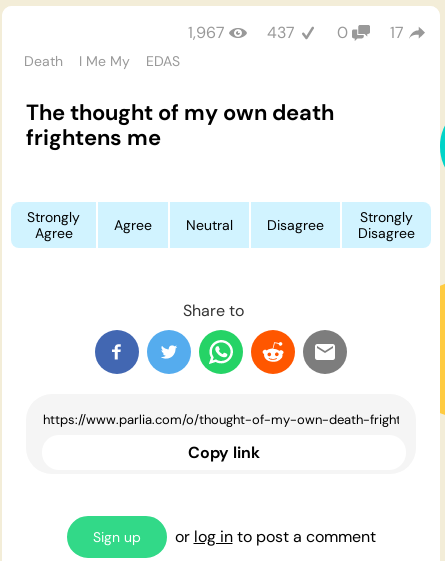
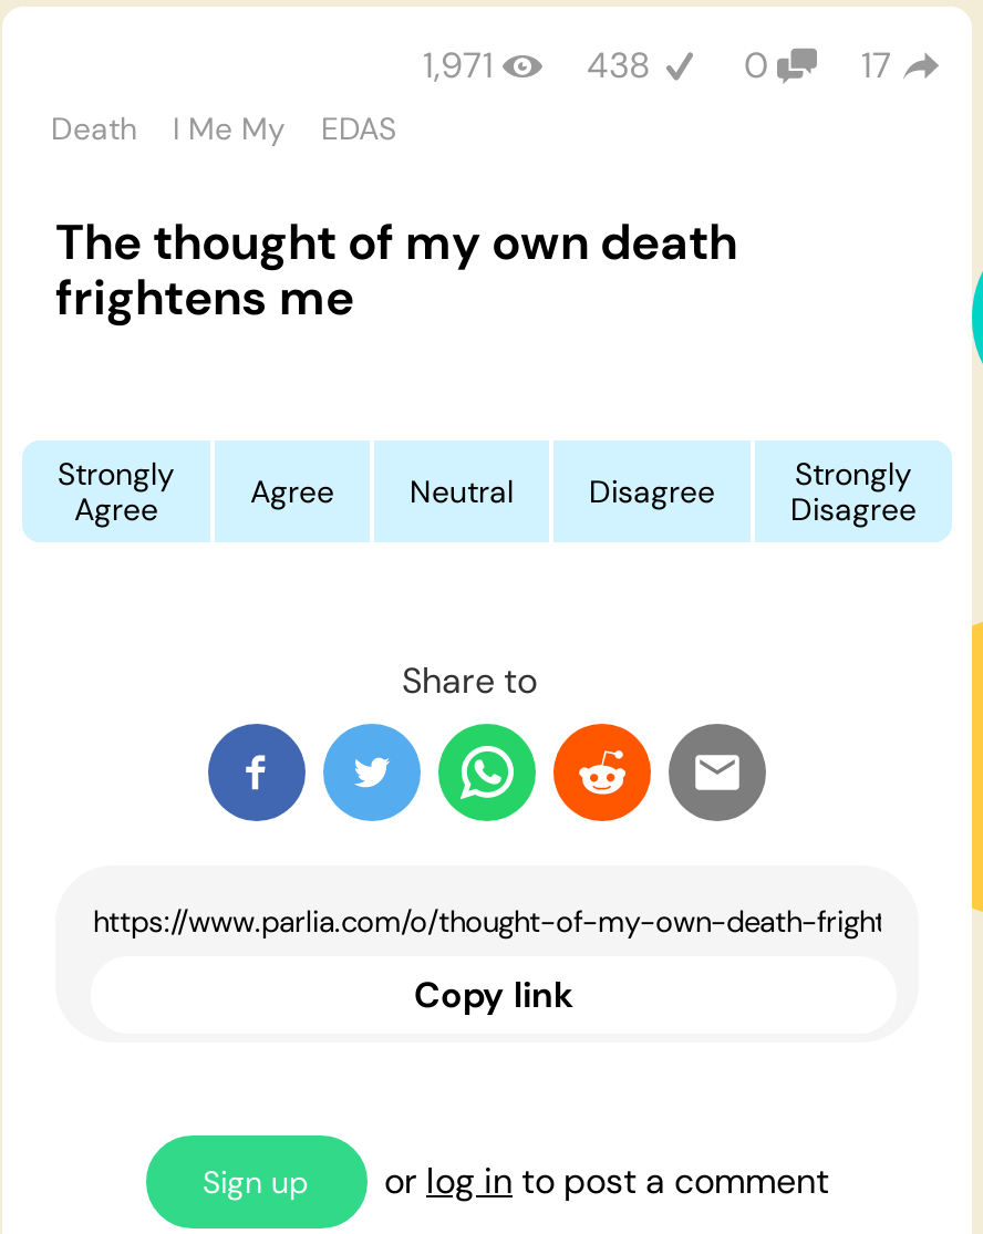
[188,22,225,43] 1,967 -> [423,42,494,89] 1,971
[267,22,295,43] 437 -> [587,42,651,89] 438

